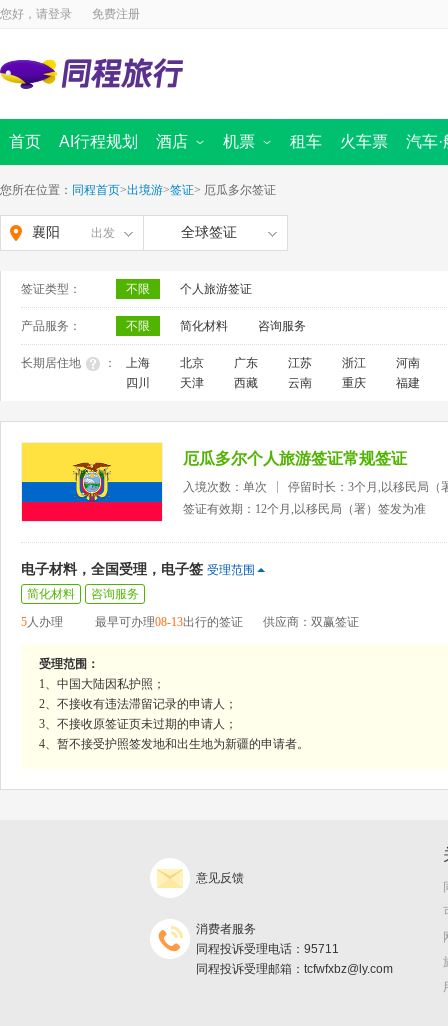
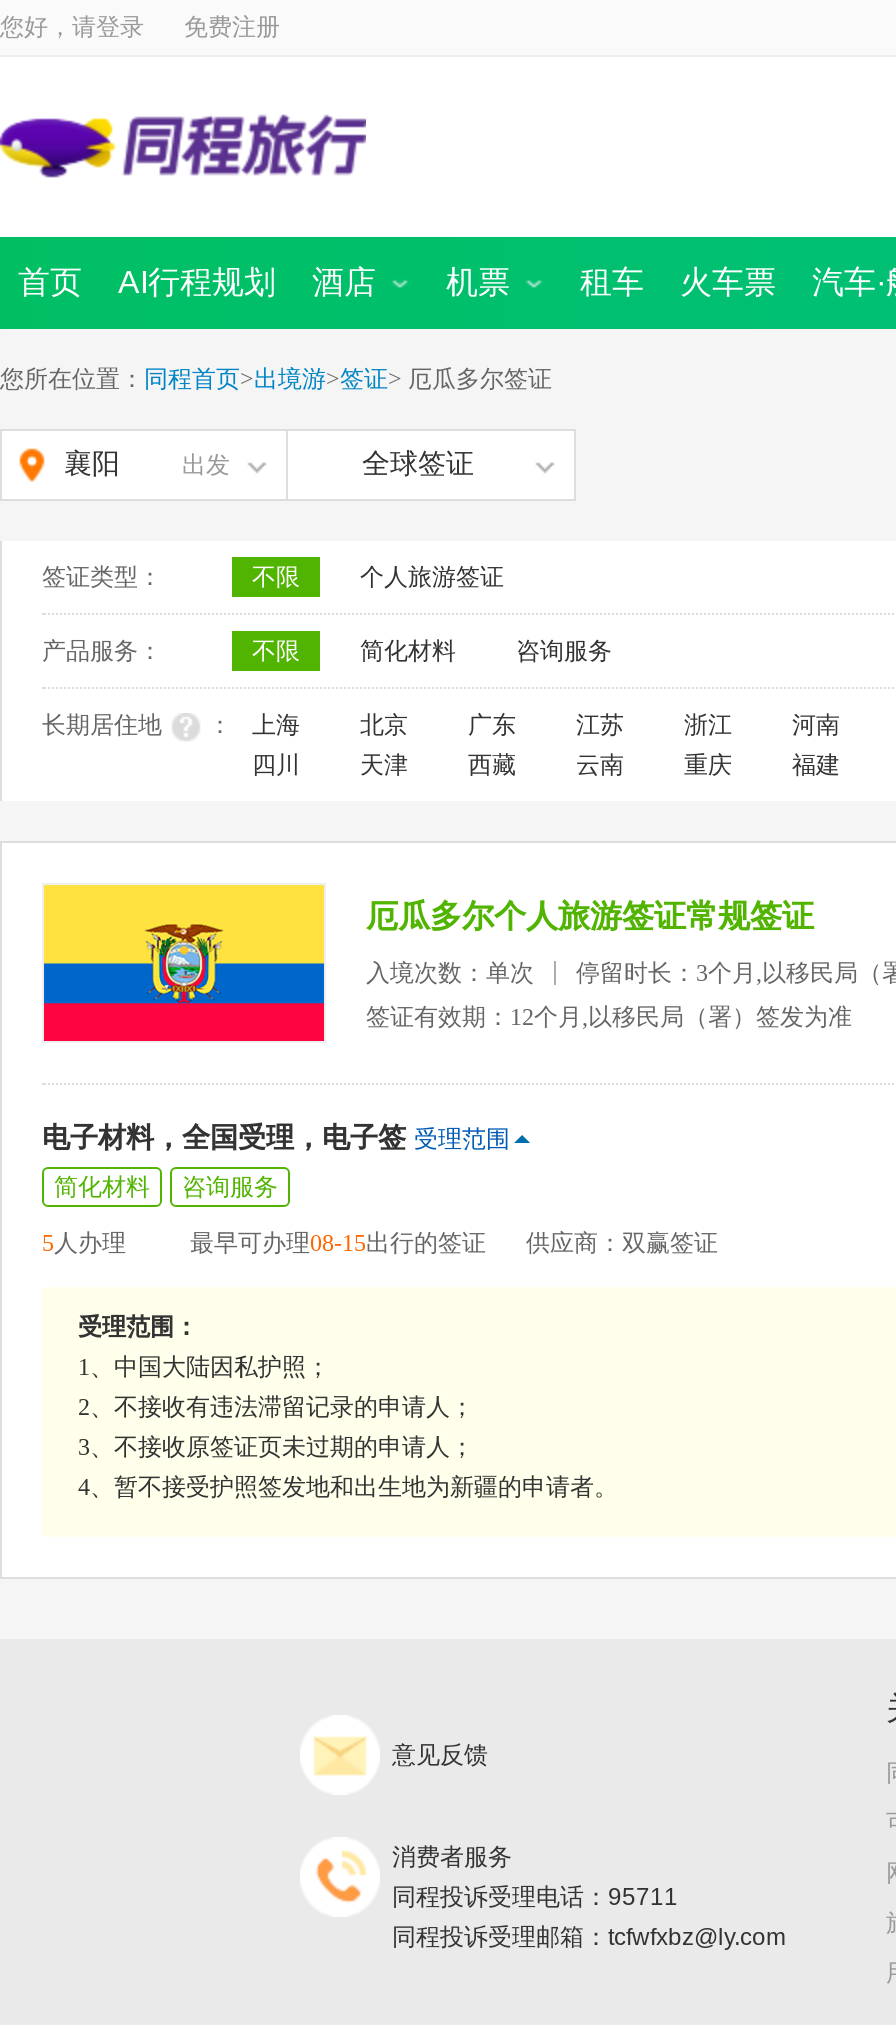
[95,615,243,629] 最早可办理08-13出行的签证 -> [190,1229,486,1257] 最早可办理08-15出行的签证

